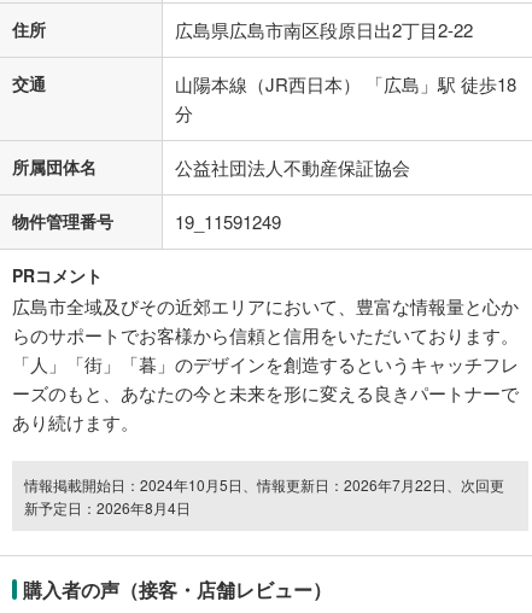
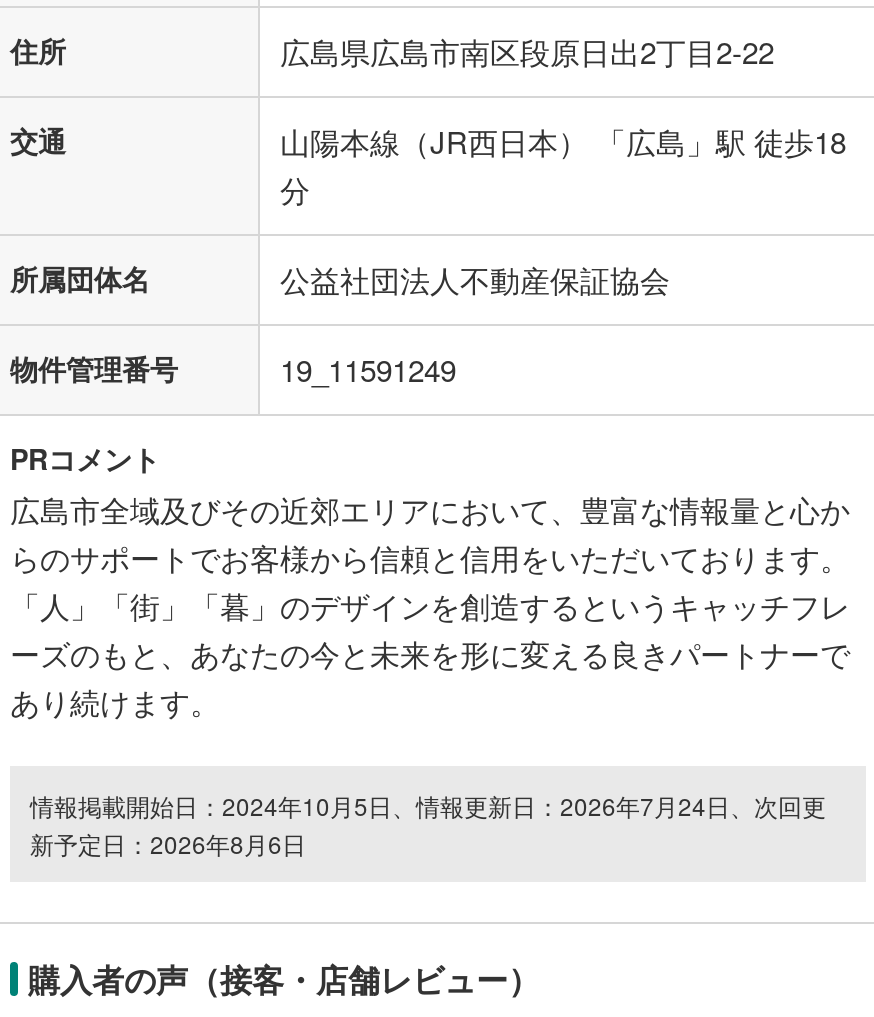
[24,474,504,494] 情報掲載開始日：2024年10月5日、情報更新日：2026年7月22日、次回更 -> [30,787,826,821] 情報掲載開始日：2024年10月5日、情報更新日：2026年7月24日、次回更
[24,497,191,517] 新予定日：2026年8月4日 -> [30,825,306,859] 新予定日：2026年8月6日

